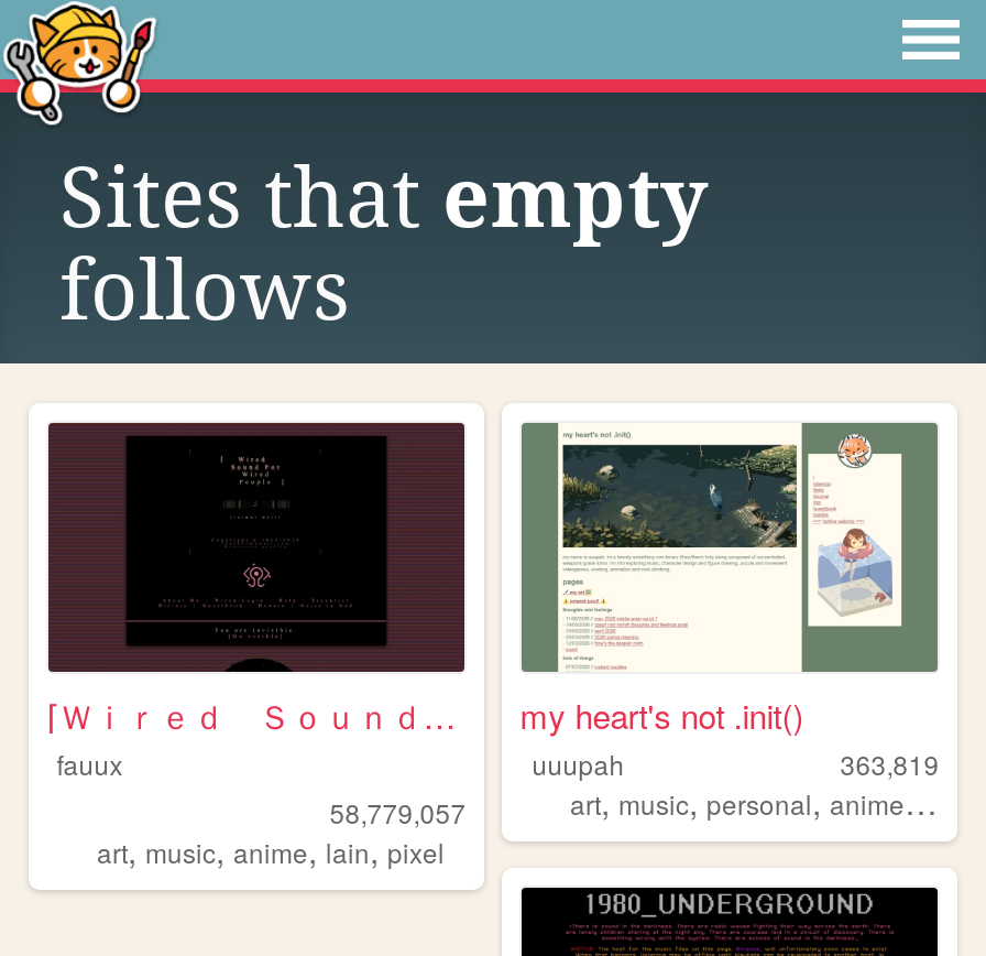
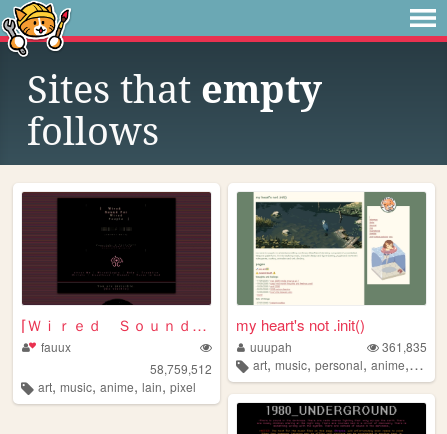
[840,745,939,782] 363,819 -> [382,338,427,355] 361,835
[329,793,466,831] 58,779,057 -> [150,360,212,377] 58,759,512

